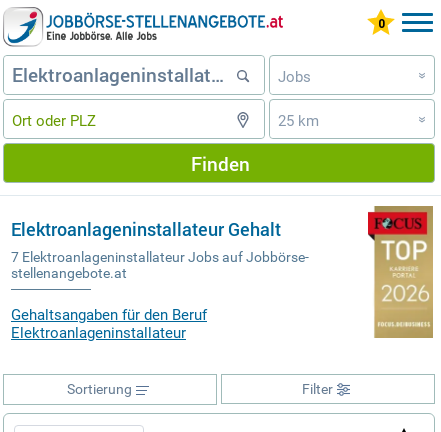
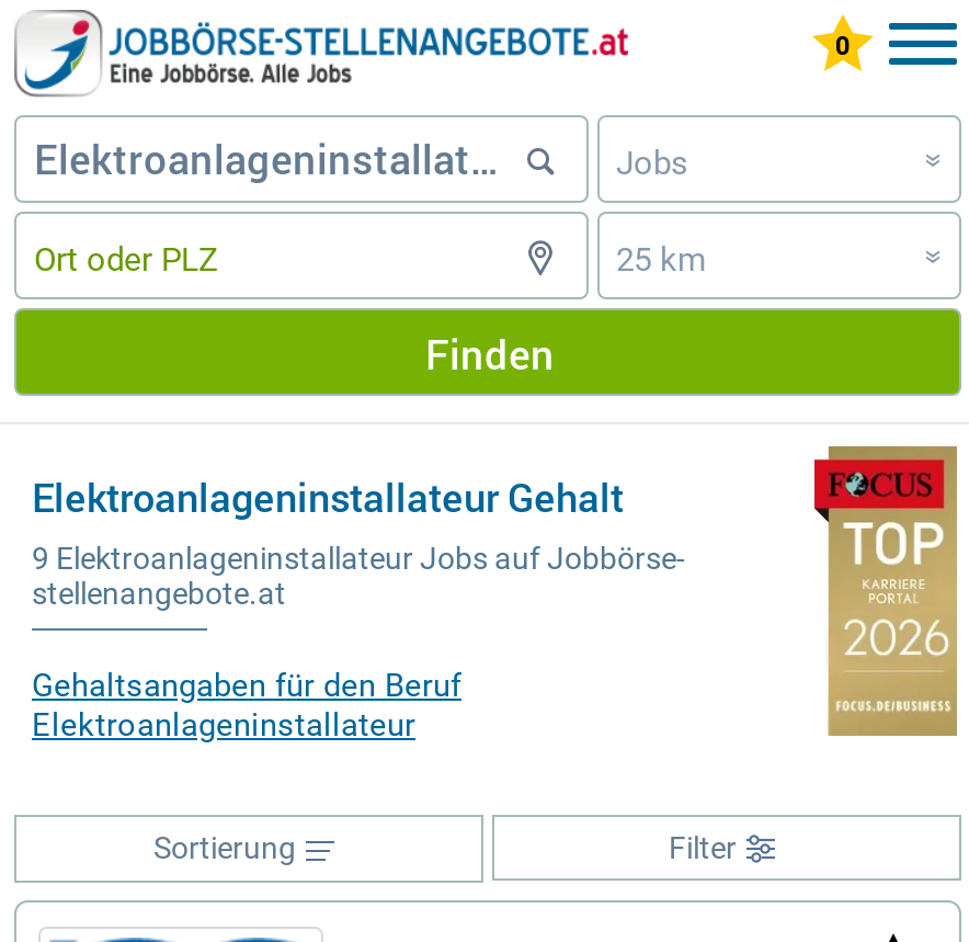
[11,249,309,265] 7 Elektroanlageninstallateur Jobs auf Jobbörse- -> [32,541,685,576] 9 Elektroanlageninstallateur Jobs auf Jobbörse-

